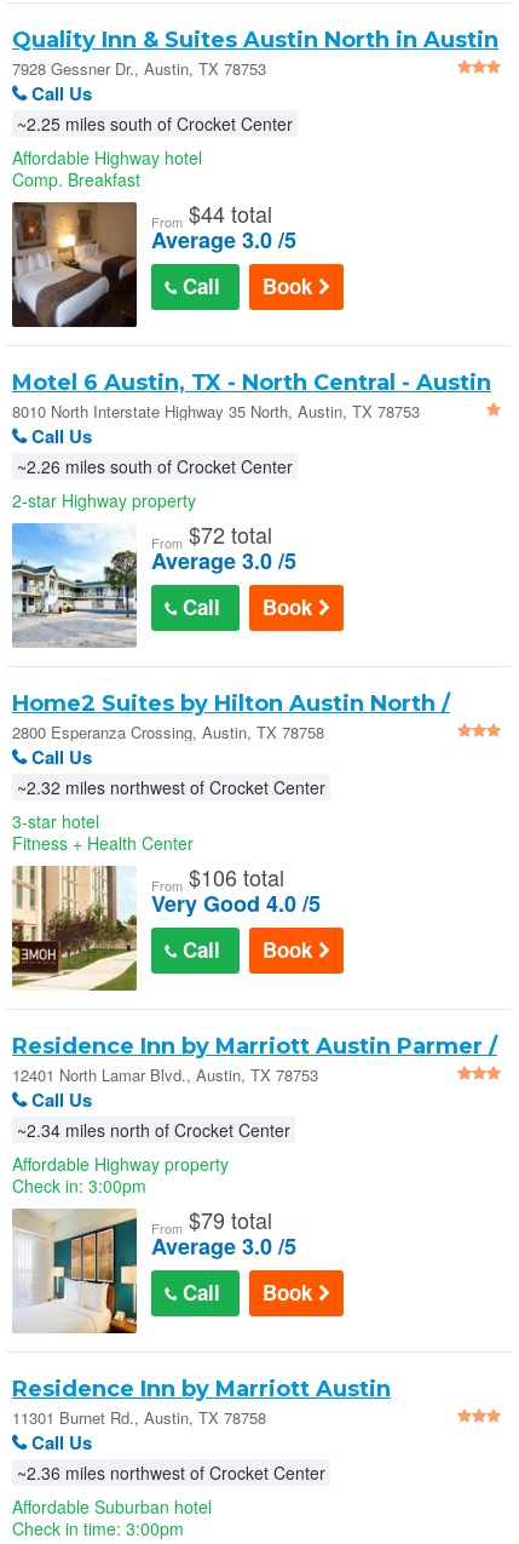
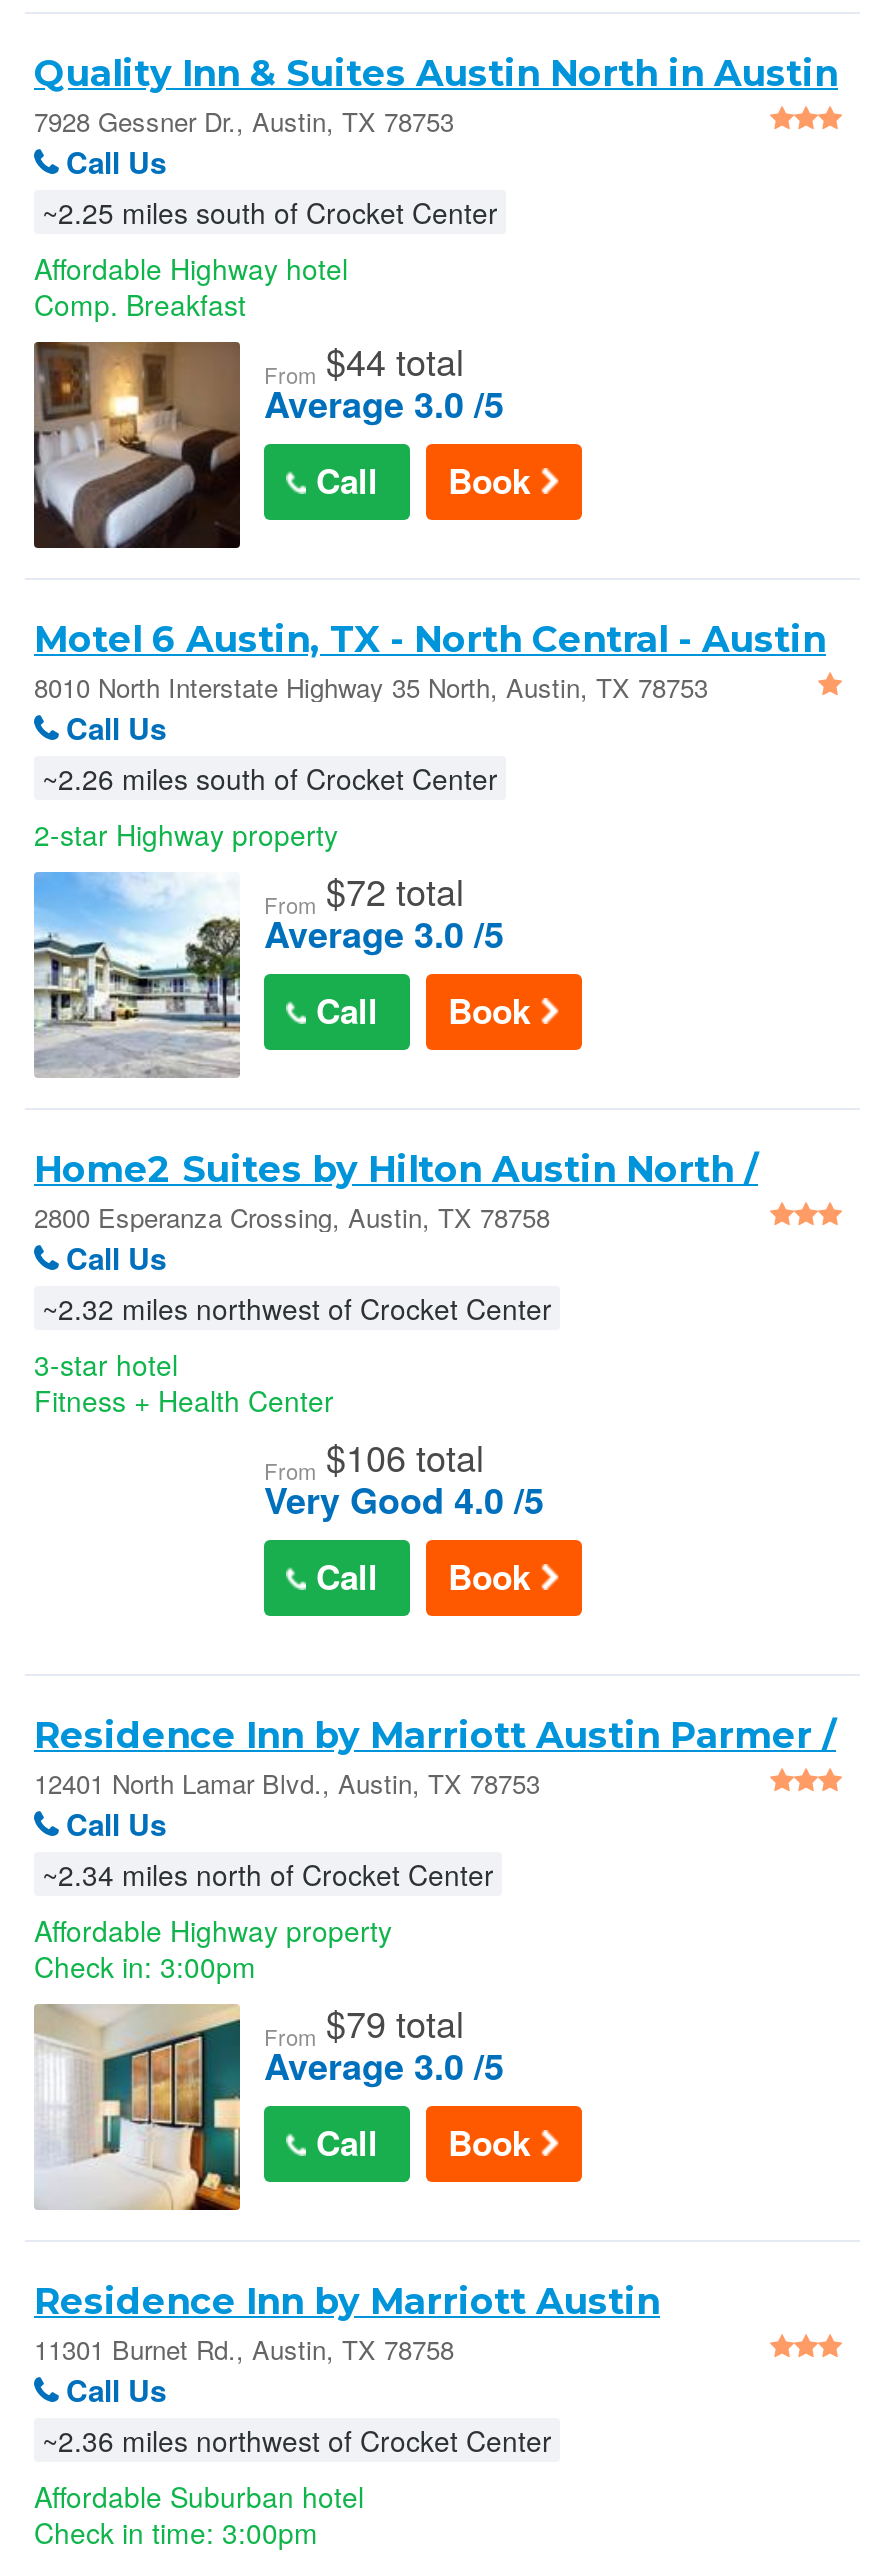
[11,865,138,992] [image] -> none

